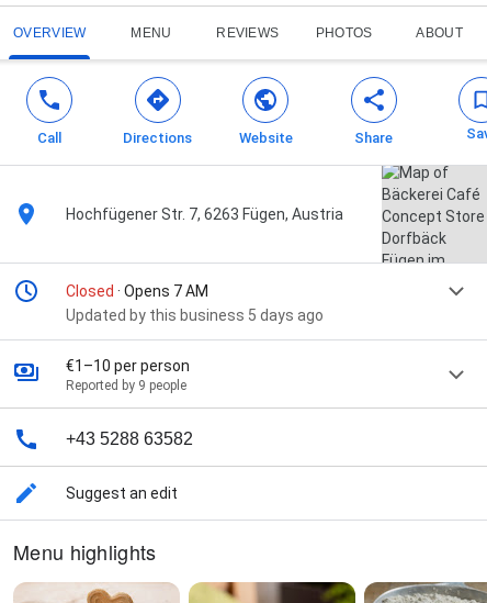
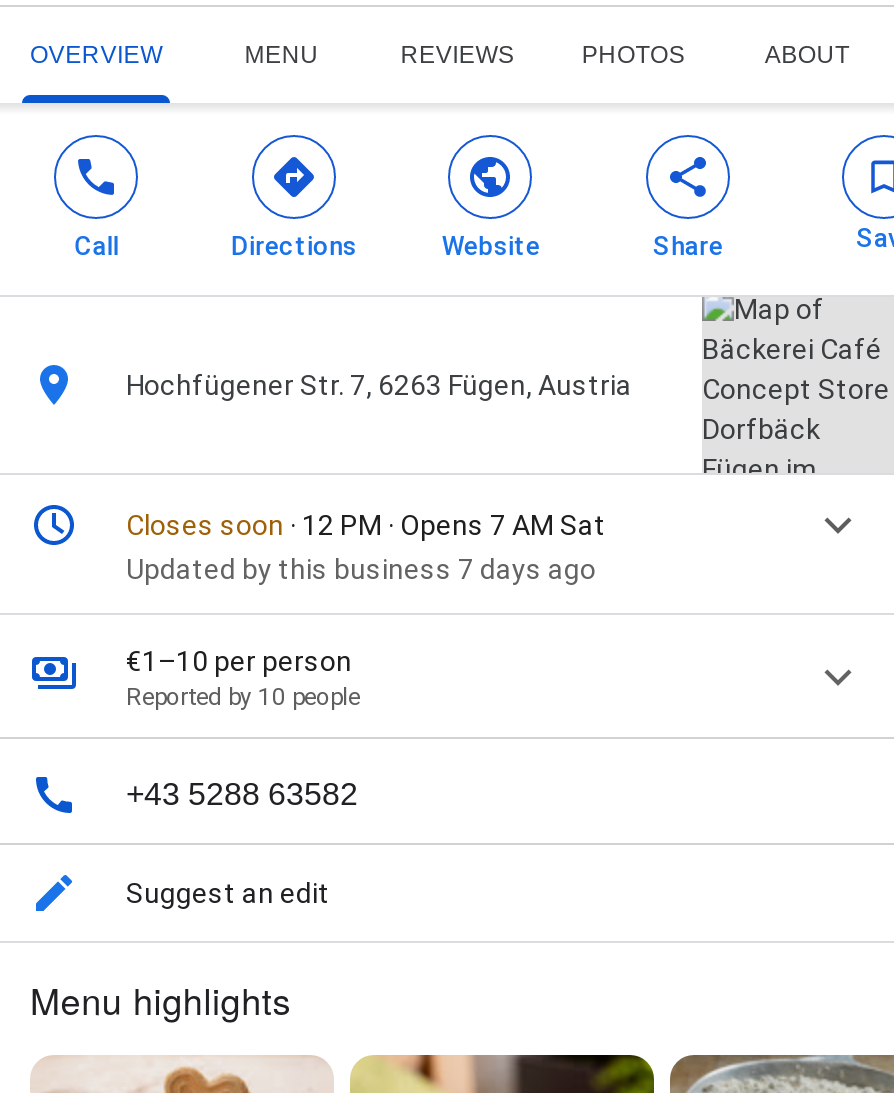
[66,282,324,324] Closed · Opens 7 AM | Updated by this business 5 days ago -> [126,509,606,585] Closes soon · 12 PM · Opens 7 AM Sat | Updated by this business 7 days ago
[66,378,186,393] Reported by 9 people -> [126,683,360,711] Reported by 10 people

